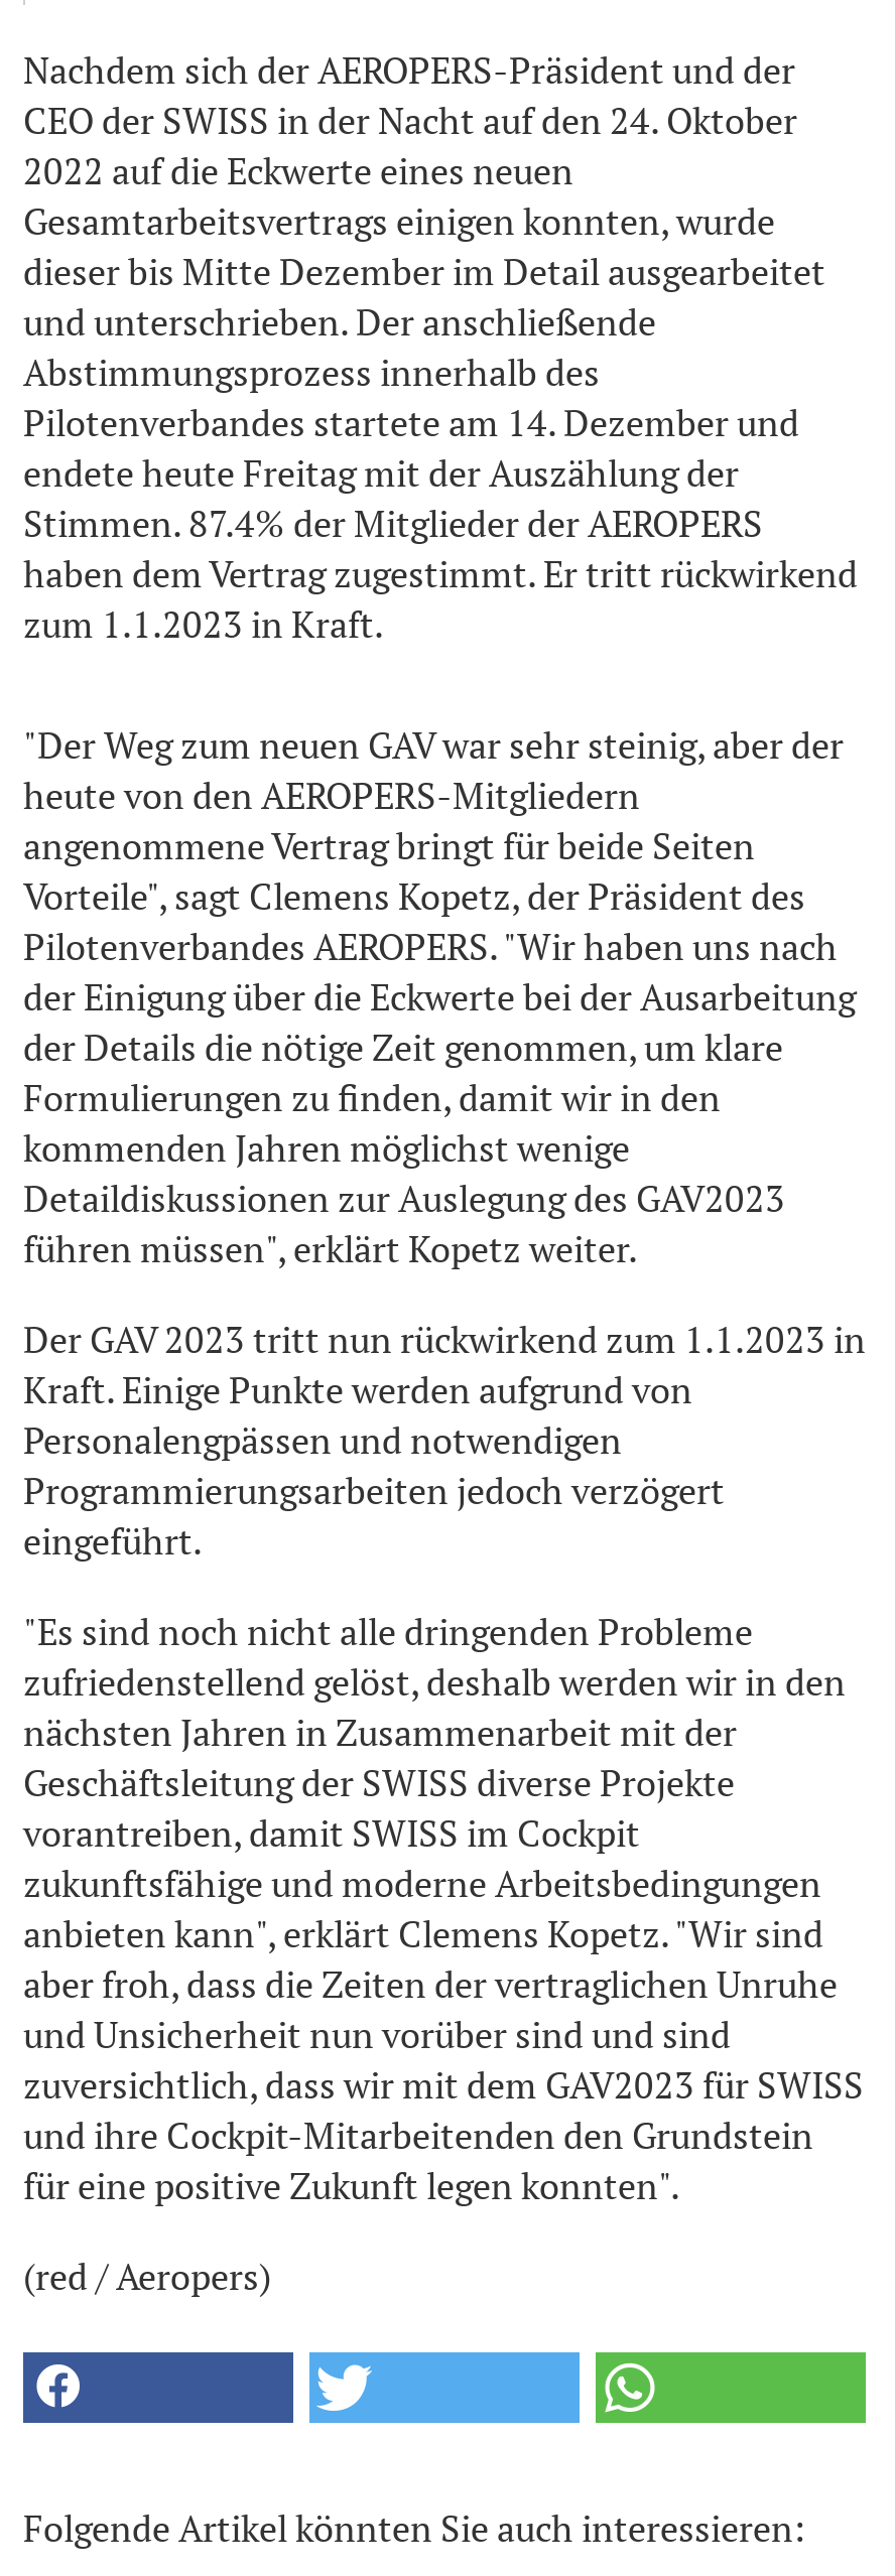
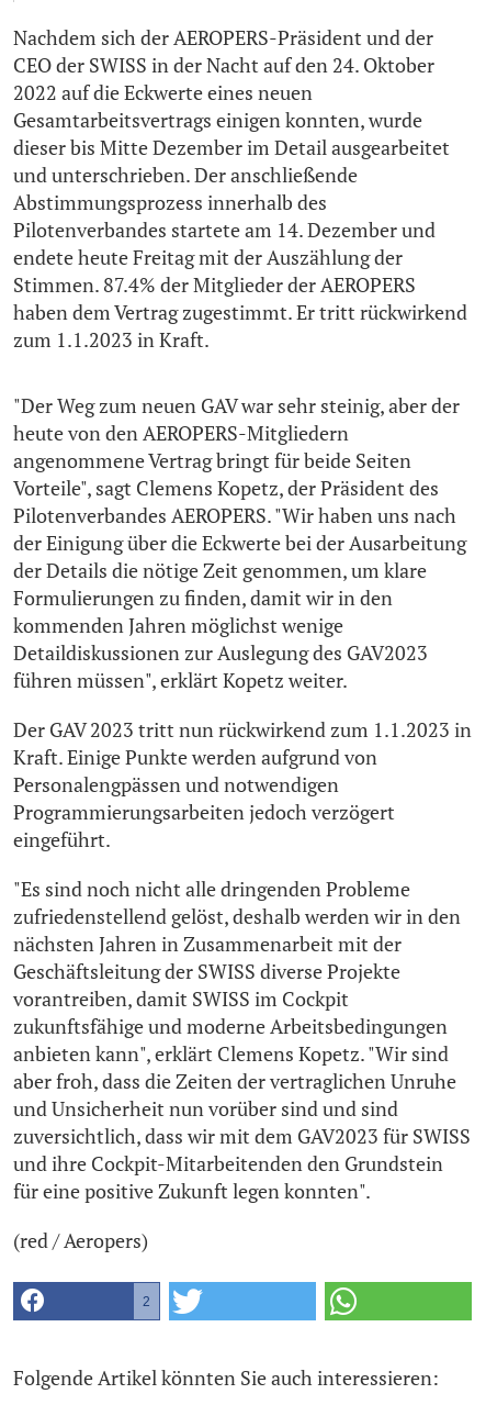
none -> [143,1295,151,1310] 2

